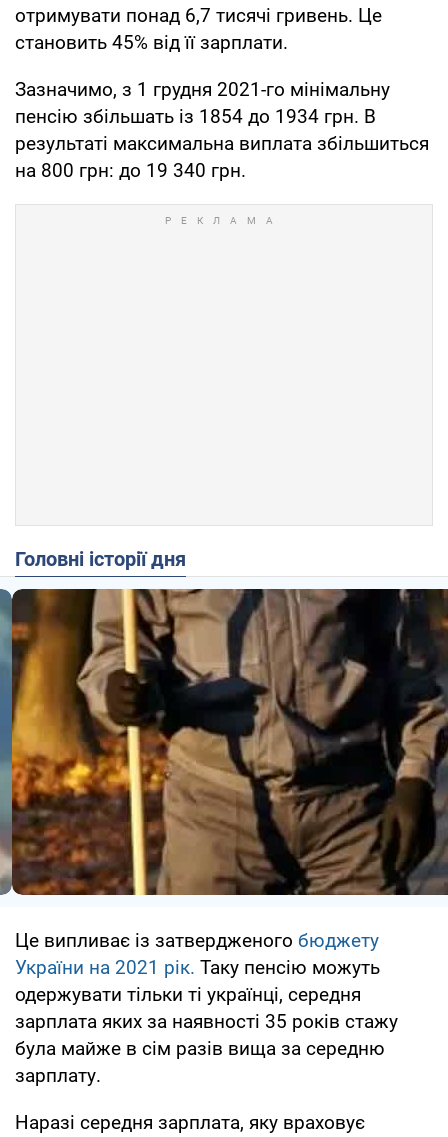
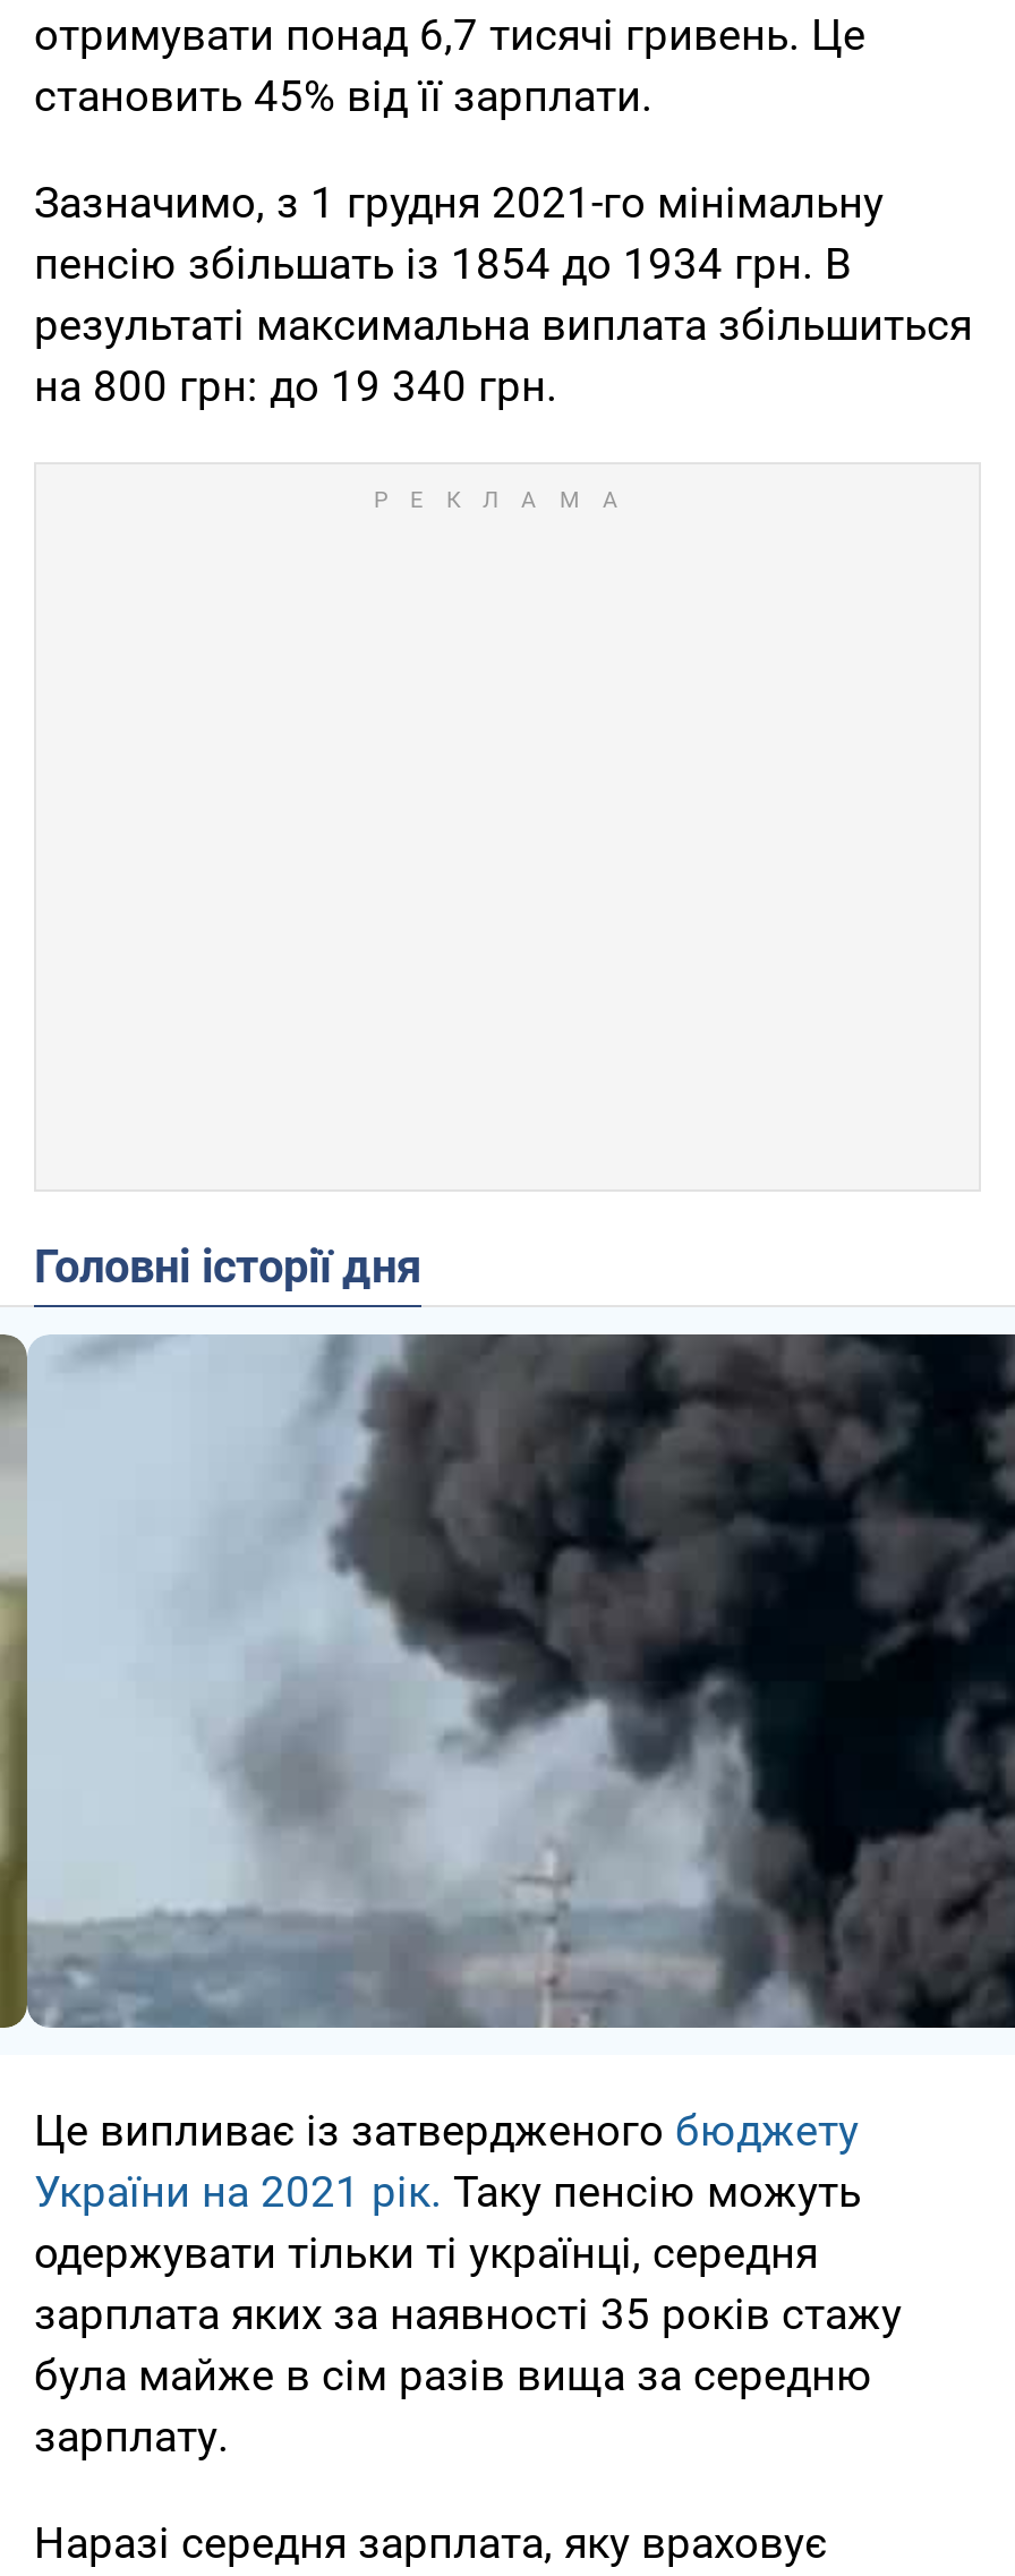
[3,588,445,896] [image] -> [7,1334,1008,2030] [image]

